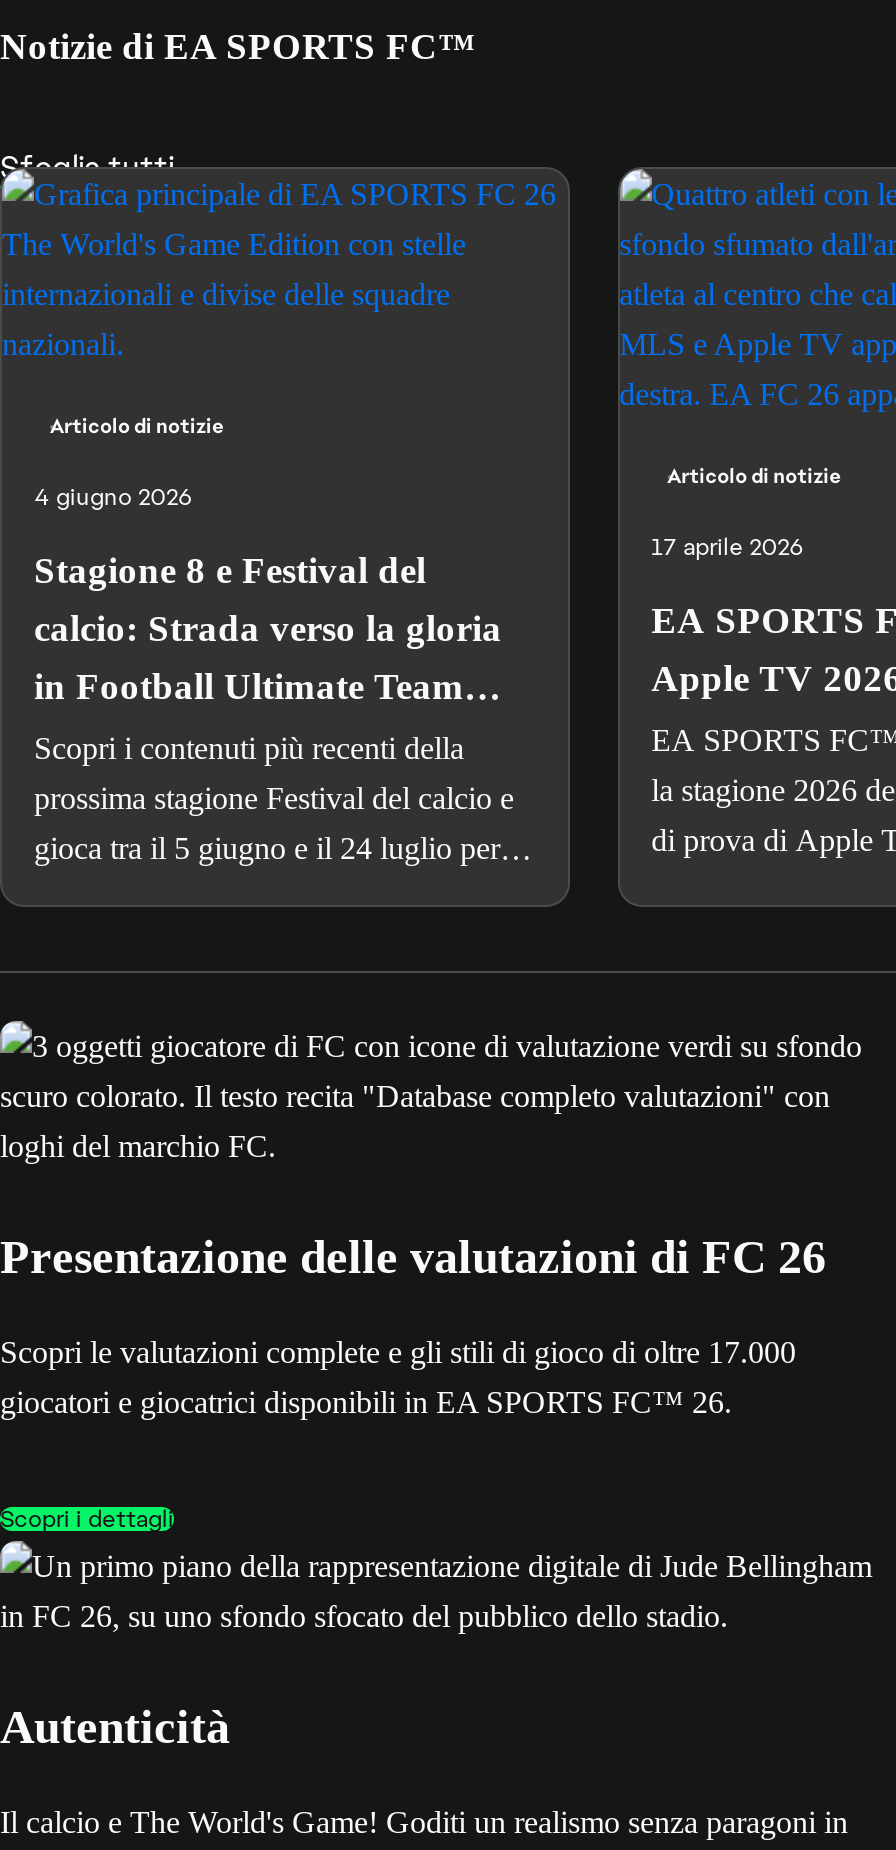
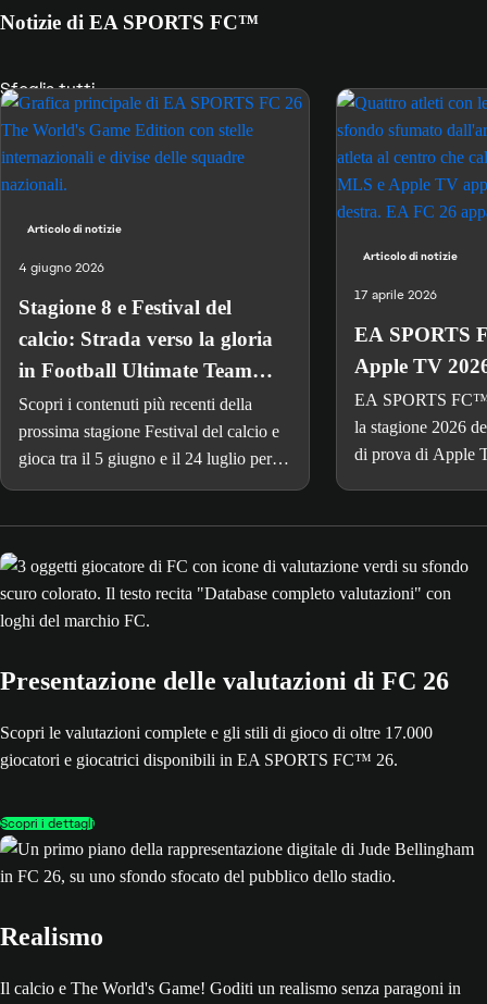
[0,1702,230,1754] Autenticità -> [0,923,103,951] Realismo

